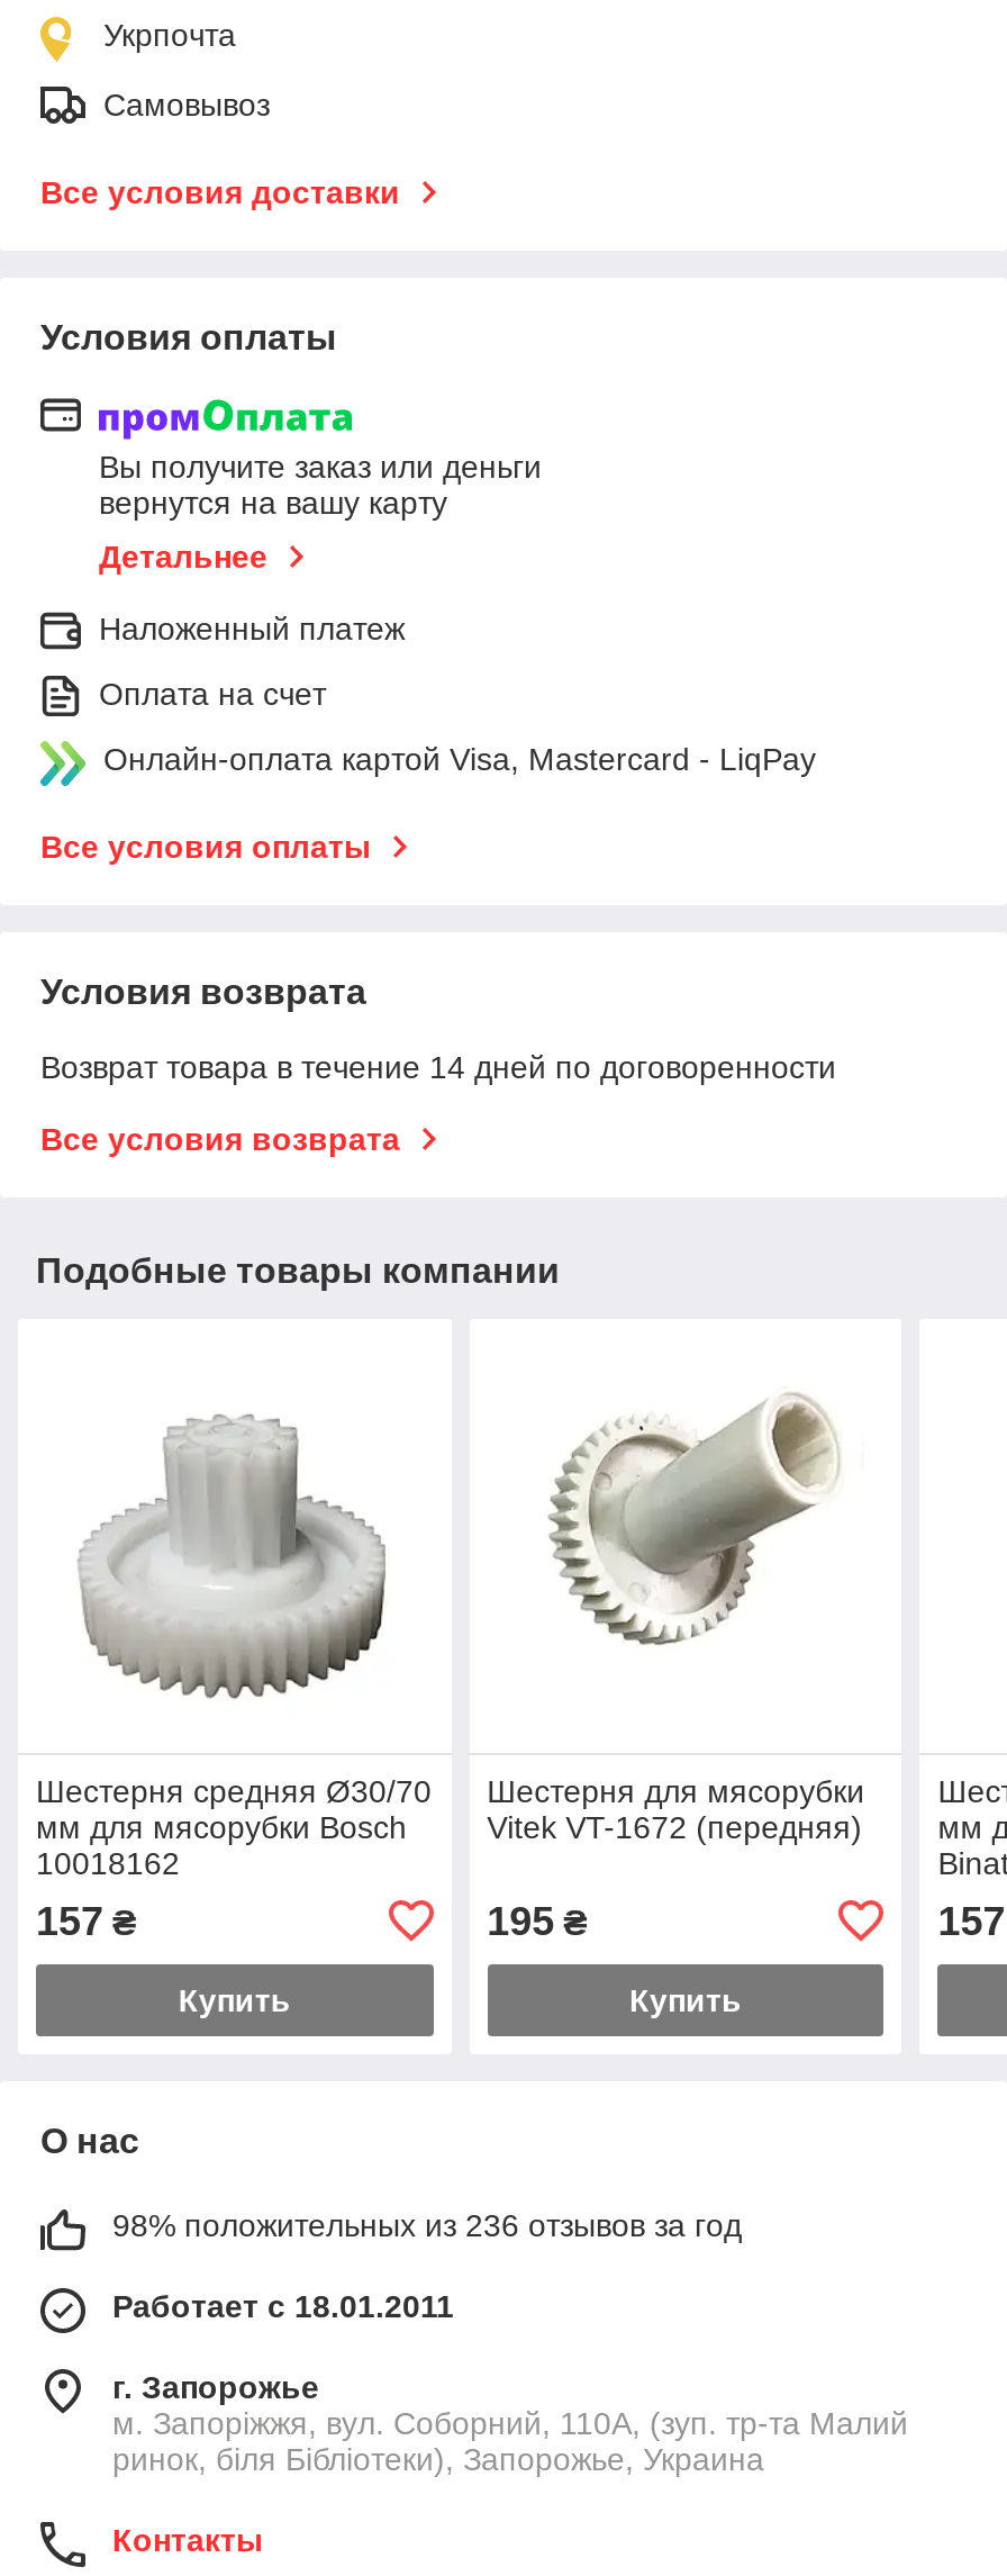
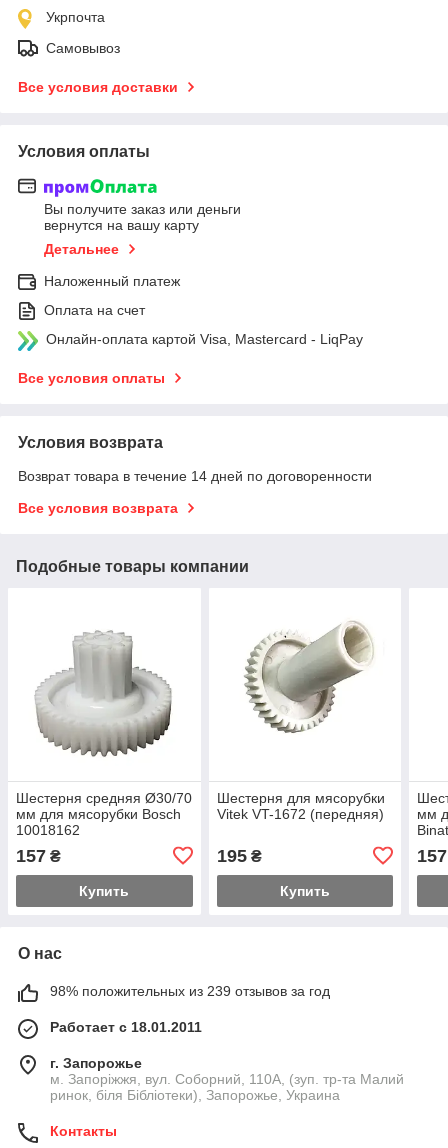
[112,2207,742,2243] 98% положительных из 236 отзывов за год -> [50,983,330,999] 98% положительных из 239 отзывов за год

